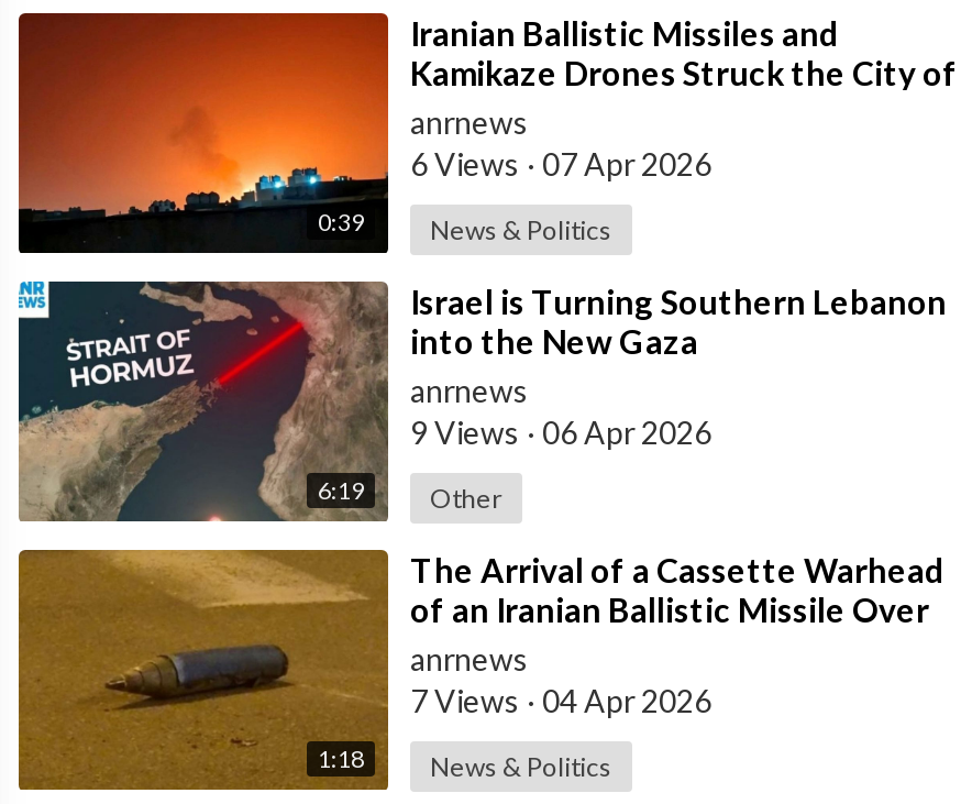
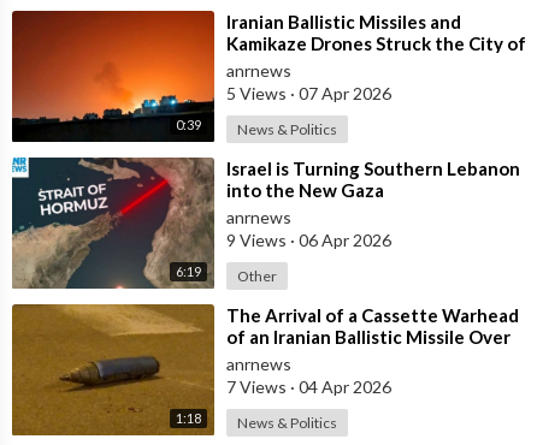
[410,145,711,183] 6 Views · 07 Apr 2026 -> [226,83,391,103] 5 Views · 07 Apr 2026

